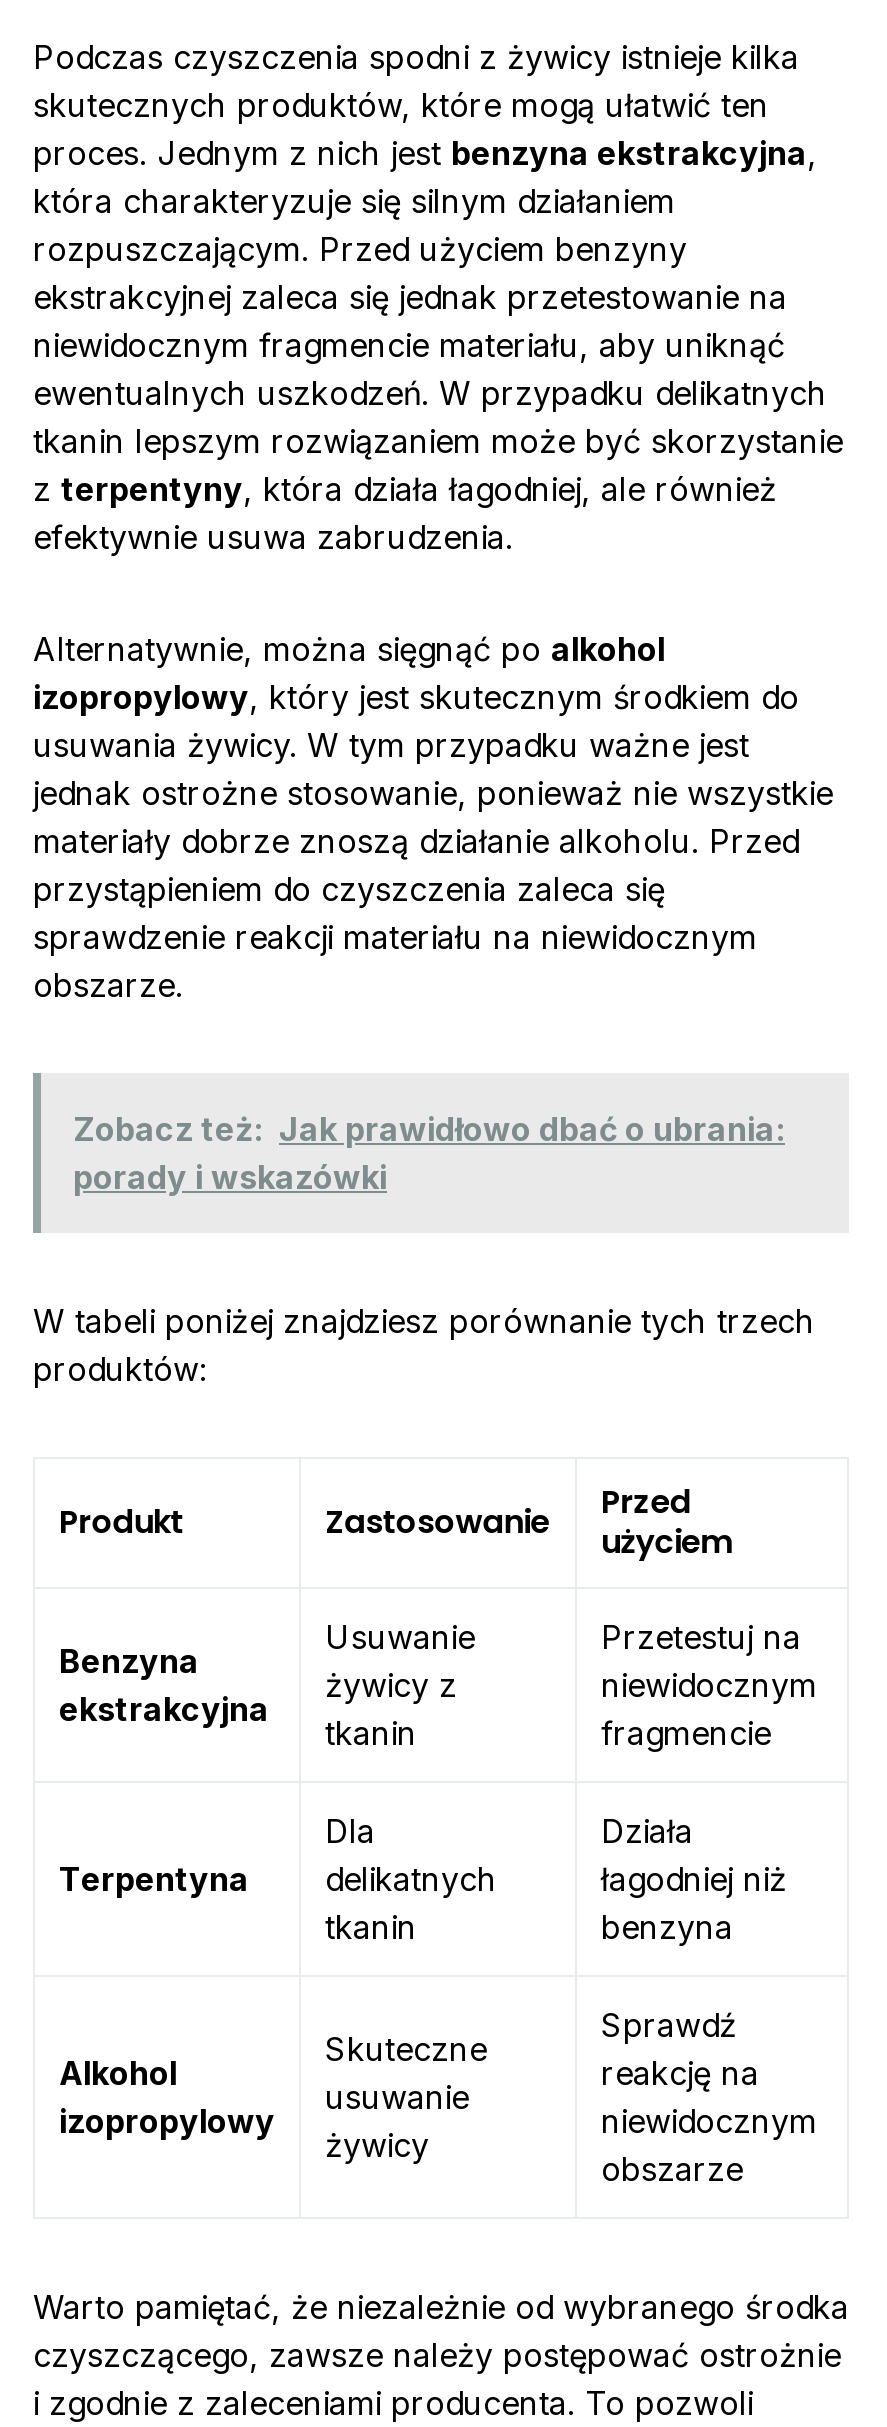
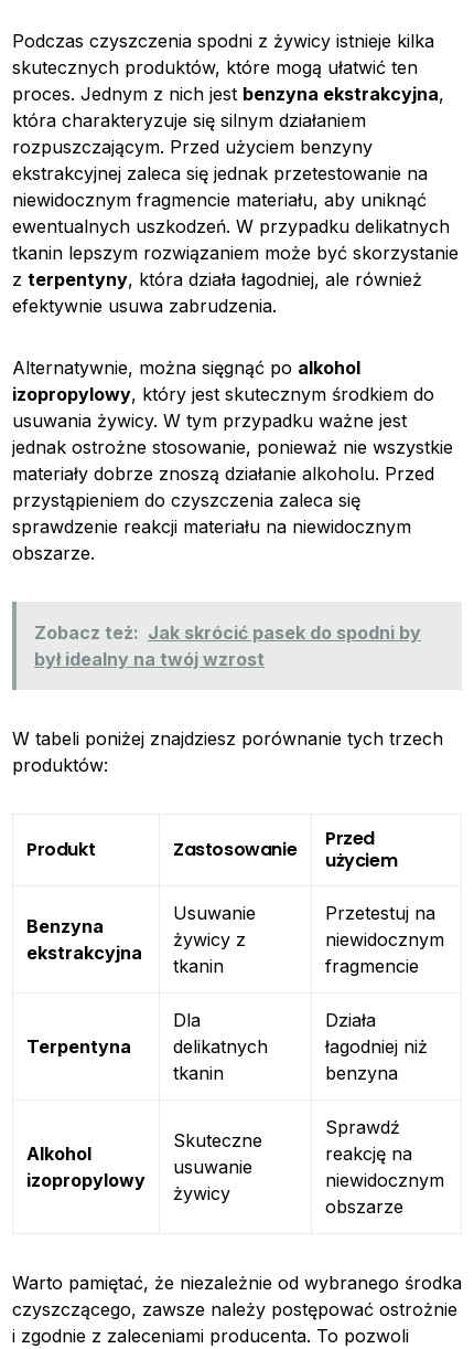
[73,1108,785,1196] Zobacz też: Jak prawidłowo dbać o ubrania: | porady i wskazówki -> [34,621,421,670] Zobacz też: Jak skrócić pasek do spodni by | był idealny na twój wzrost

